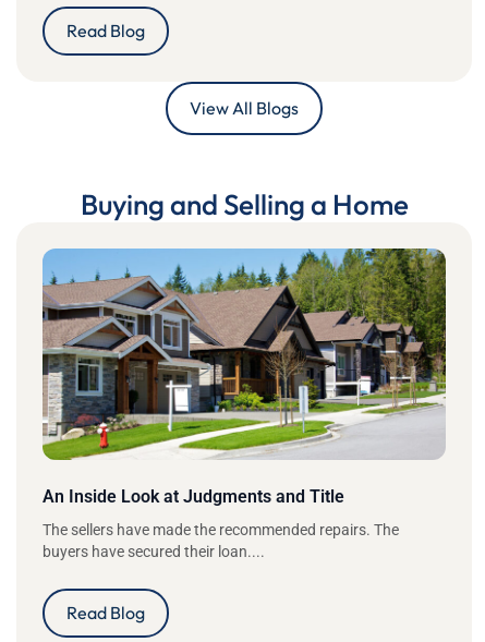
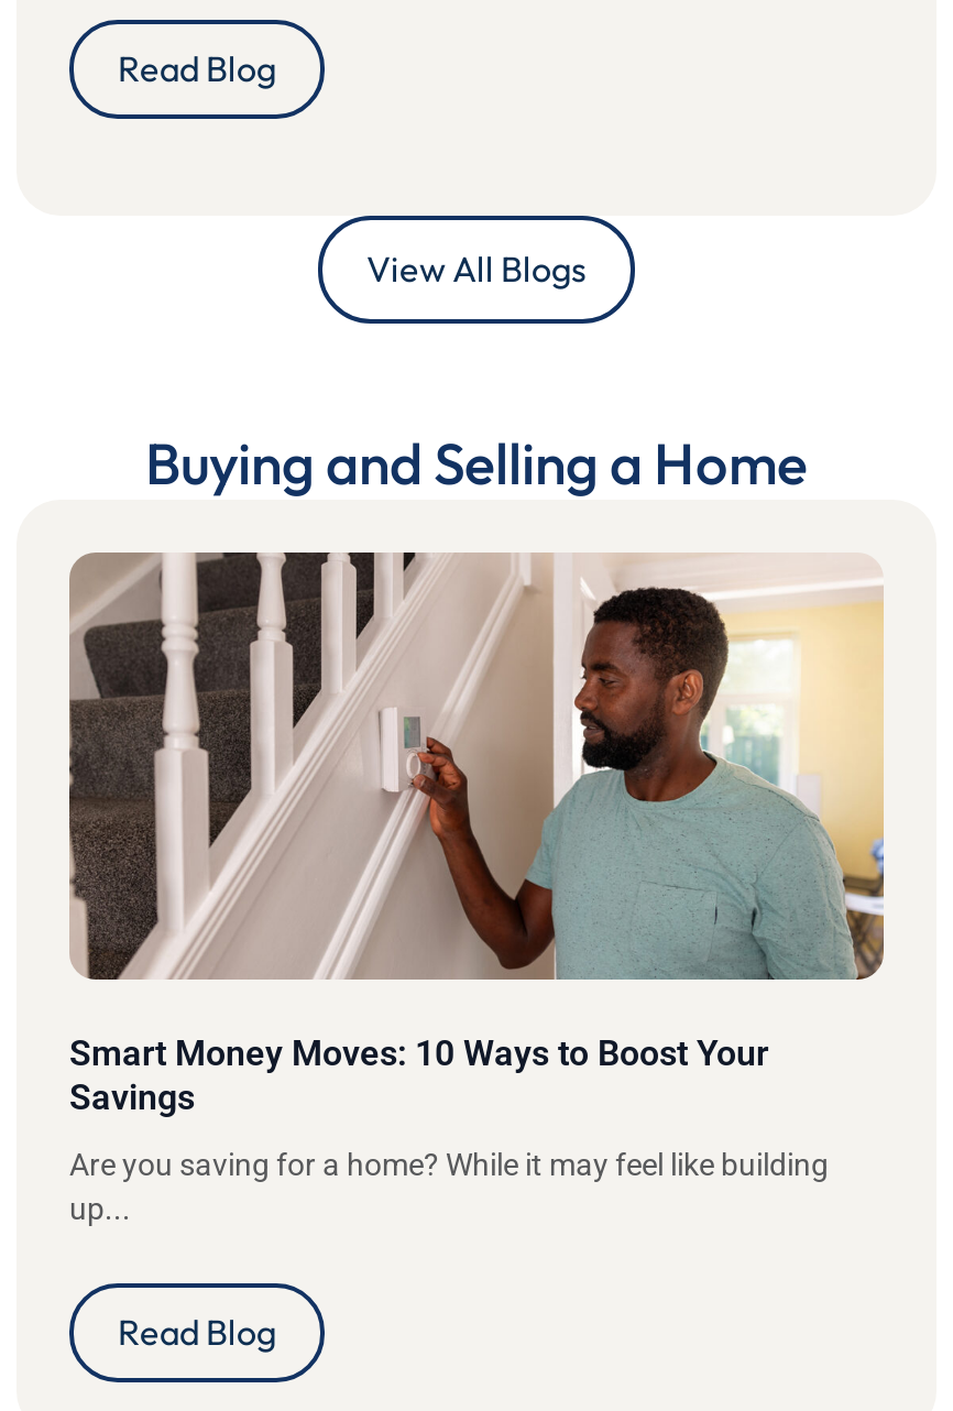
[43,247,447,506] [image] | An Inside Look at Judgments and Title -> [67,550,884,1118] [image] | Smart Money Moves: 10 Ways to Boost Your | Savings
[43,520,399,560] The sellers have made the recommended repairs. The | buyers have secured their loan.... -> [69,1146,829,1225] Are you saving for a home? While it may feel like building | up...

